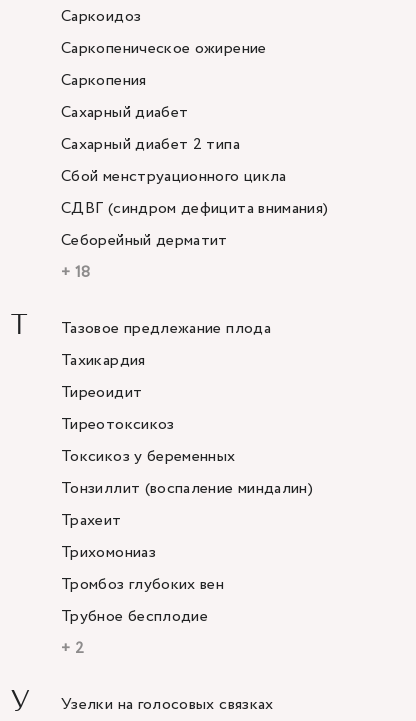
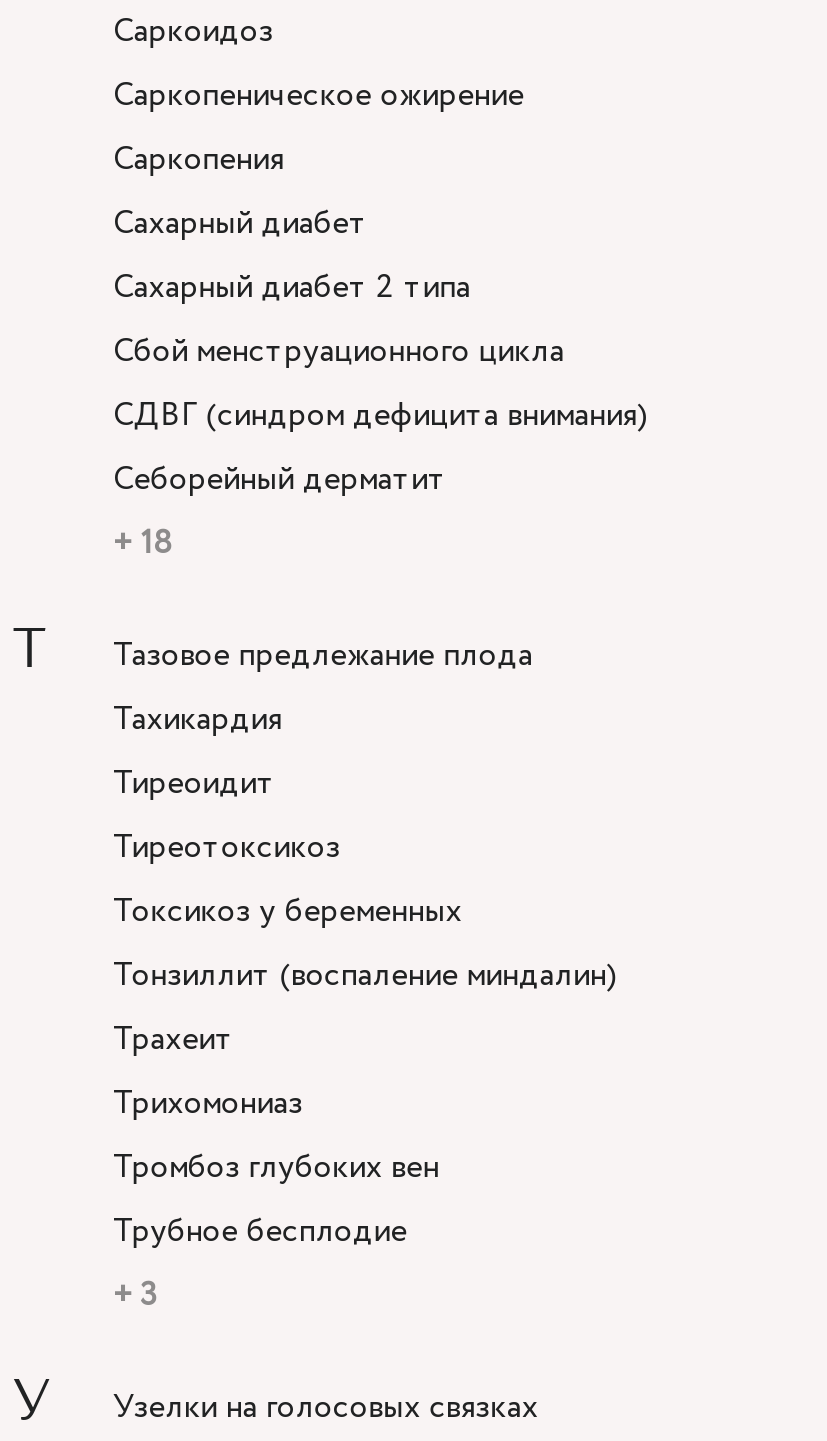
[61,637,84,660] + 2 -> [113,1273,157,1319] + 3

